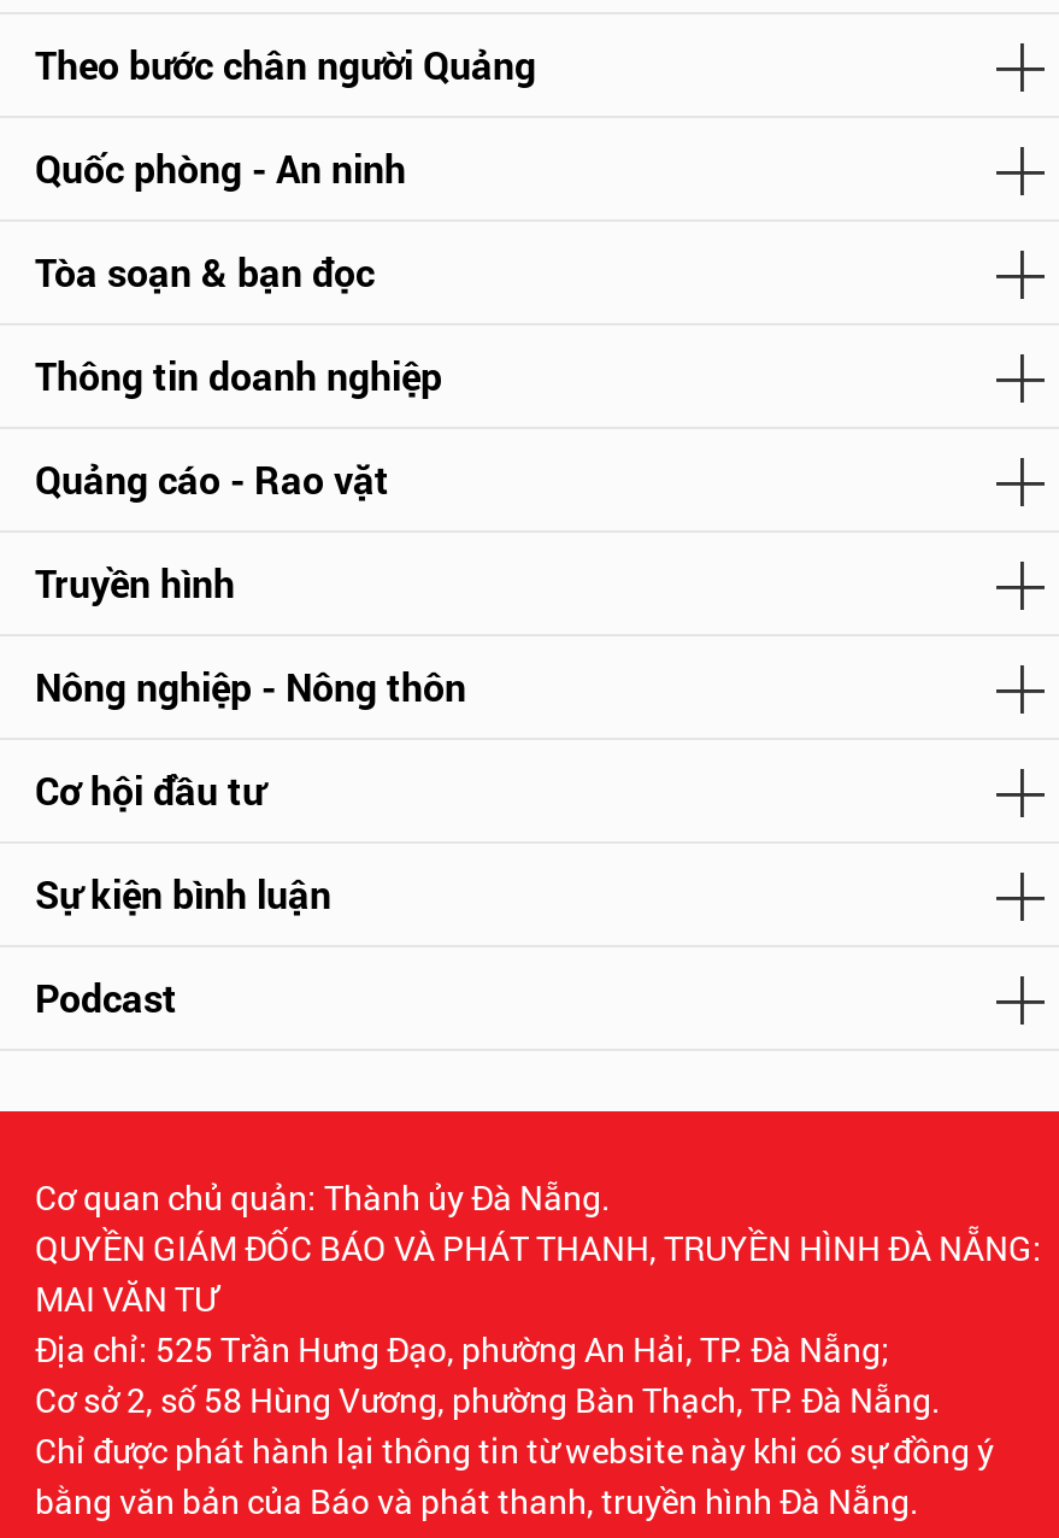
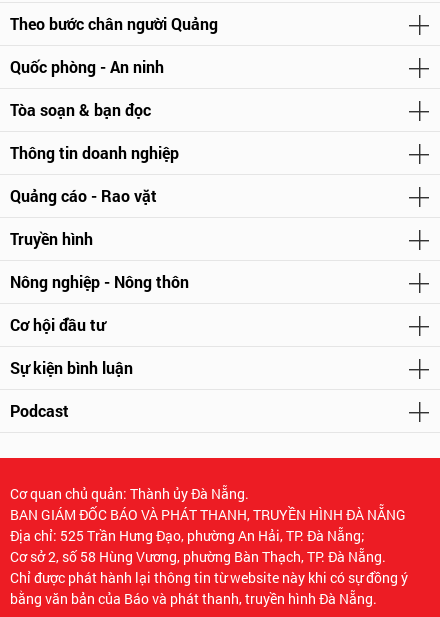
[35,1225,1042,1321] QUYỀN GIÁM ĐỐC BÁO VÀ PHÁT THANH, TRUYỀN HÌNH ĐÀ NẴNG: | MAI VĂN TƯ -> [10,505,406,524] BAN GIÁM ĐỐC BÁO VÀ PHÁT THANH, TRUYỀN HÌNH ĐÀ NẴNG

